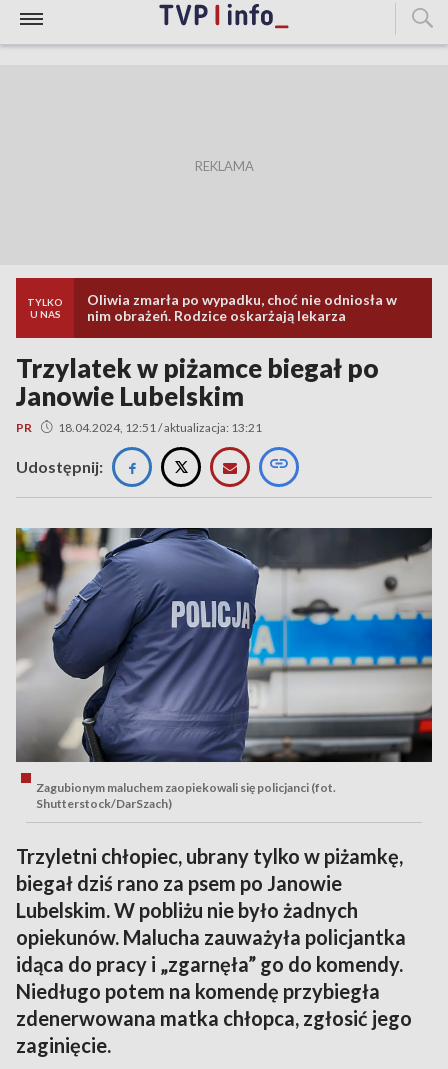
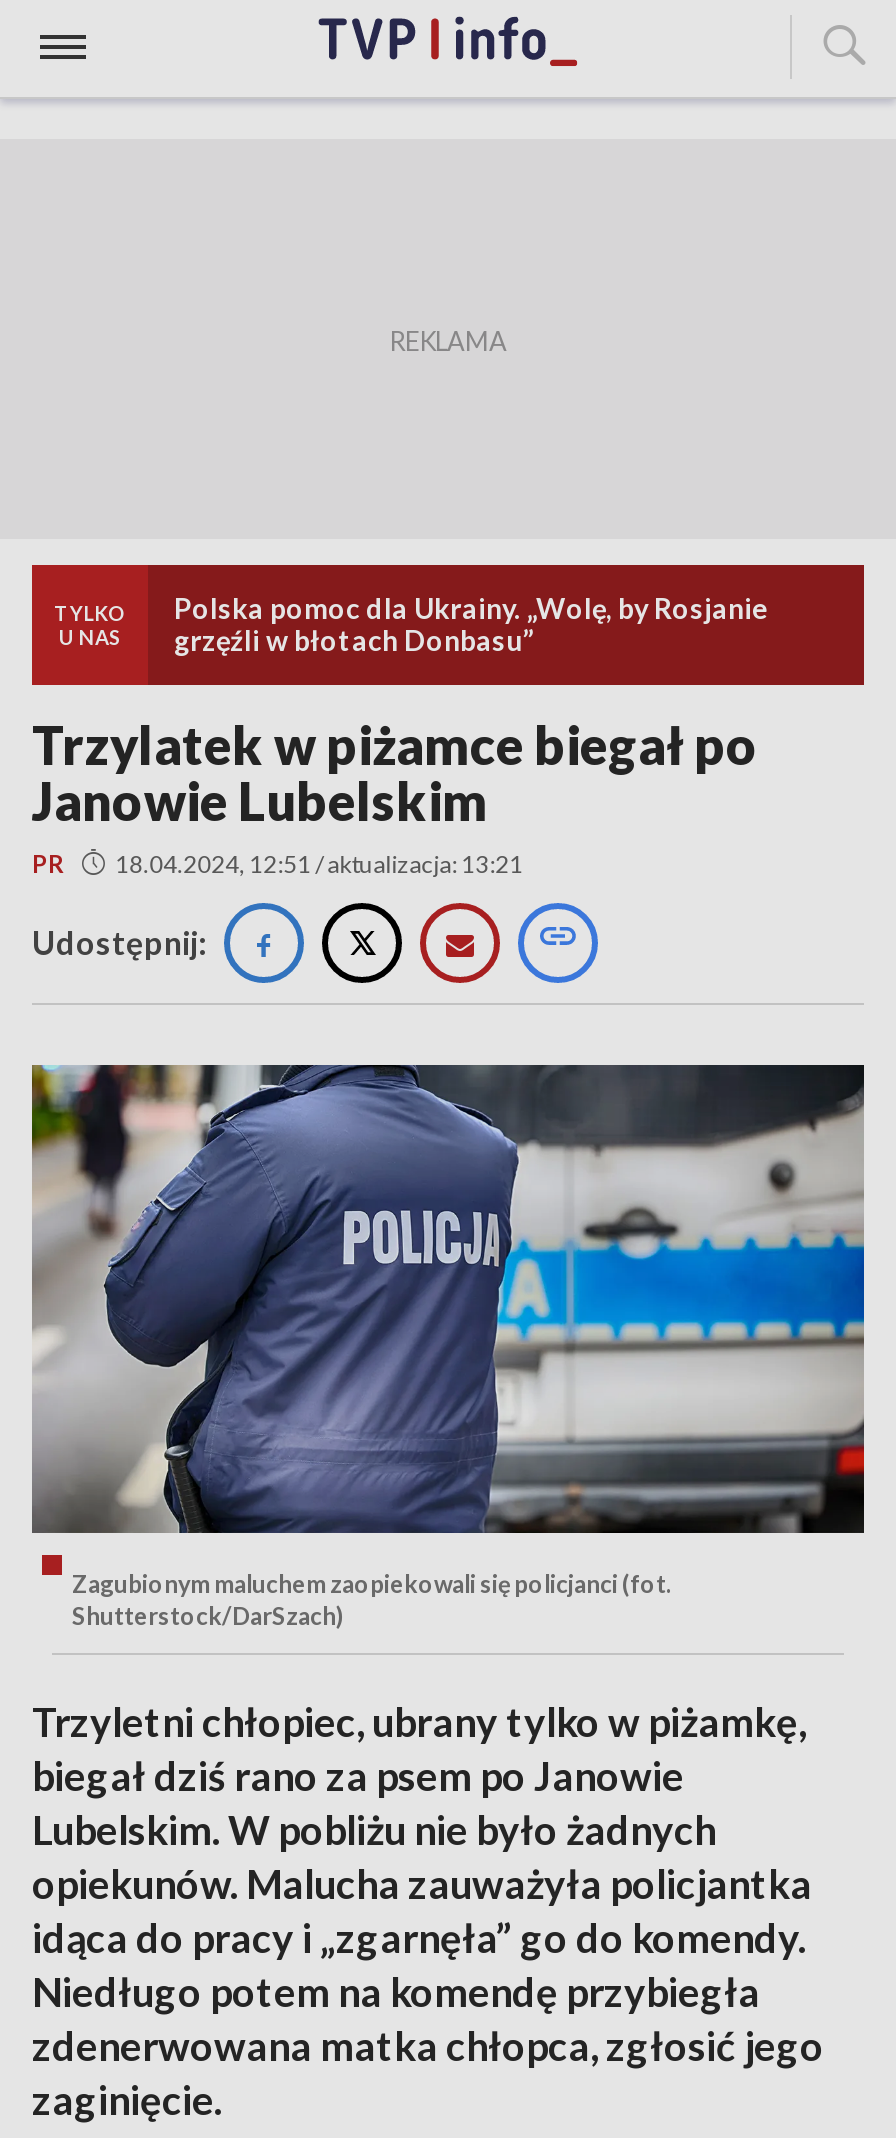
[87,291,397,324] Oliwia zmarła po wypadku, choć nie odniosła w | nim obrażeń. Rodzice oskarżają lekarza -> [174,591,768,657] Polska pomoc dla Ukrainy. „Wolę, by Rosjanie | grzęźli w błotach Donbasu”

